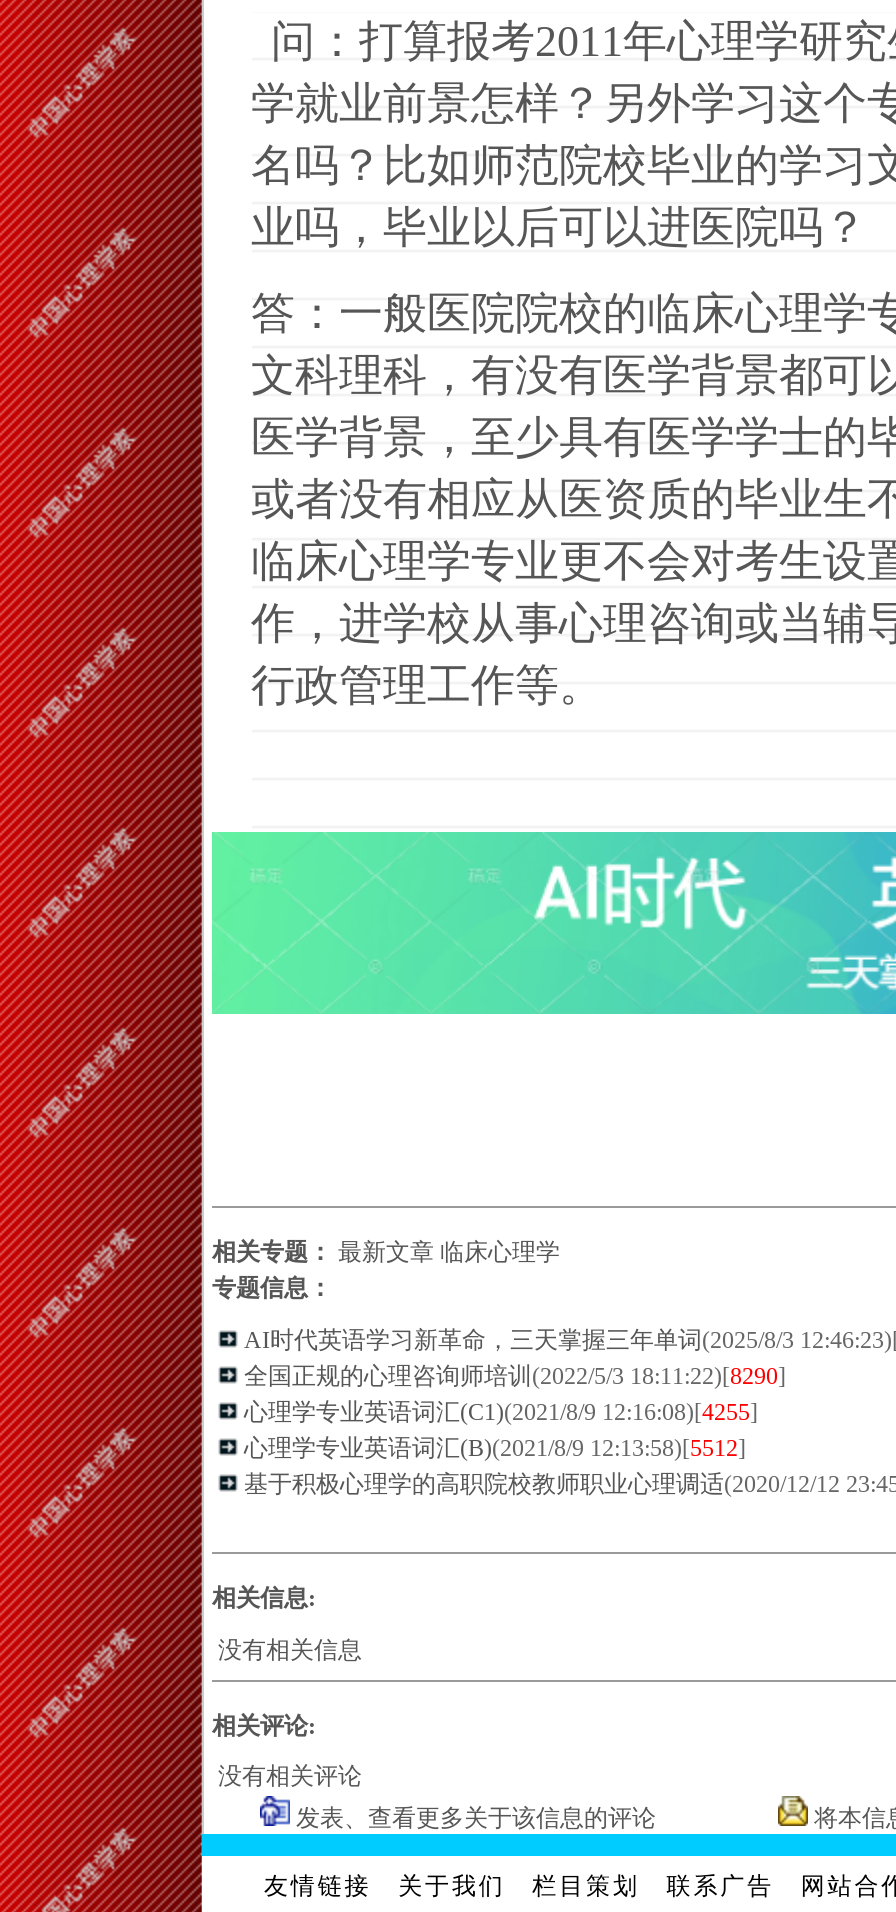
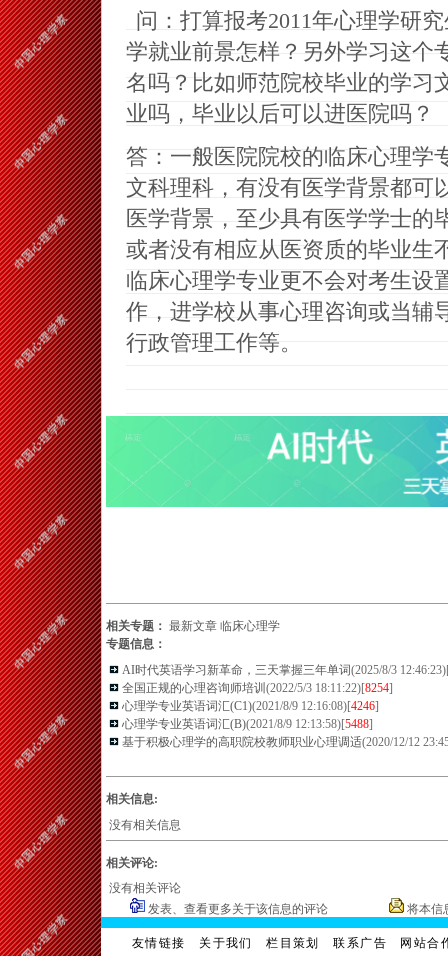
[244,1362,786,1390] 全国正规的心理咨询师培训(2022/5/3 18:11:22)[8290] -> [122,681,393,695] 全国正规的心理咨询师培训(2022/5/3 18:11:22)[8254]
[244,1398,758,1426] 心理学专业英语词汇(C1)(2021/8/9 12:16:08)[4255] -> [122,699,379,713] 心理学专业英语词汇(C1)(2021/8/9 12:16:08)[4246]
[244,1434,746,1462] 心理学专业英语词汇(B)(2021/8/9 12:13:58)[5512] -> [122,717,373,731] 心理学专业英语词汇(B)(2021/8/9 12:13:58)[5488]

